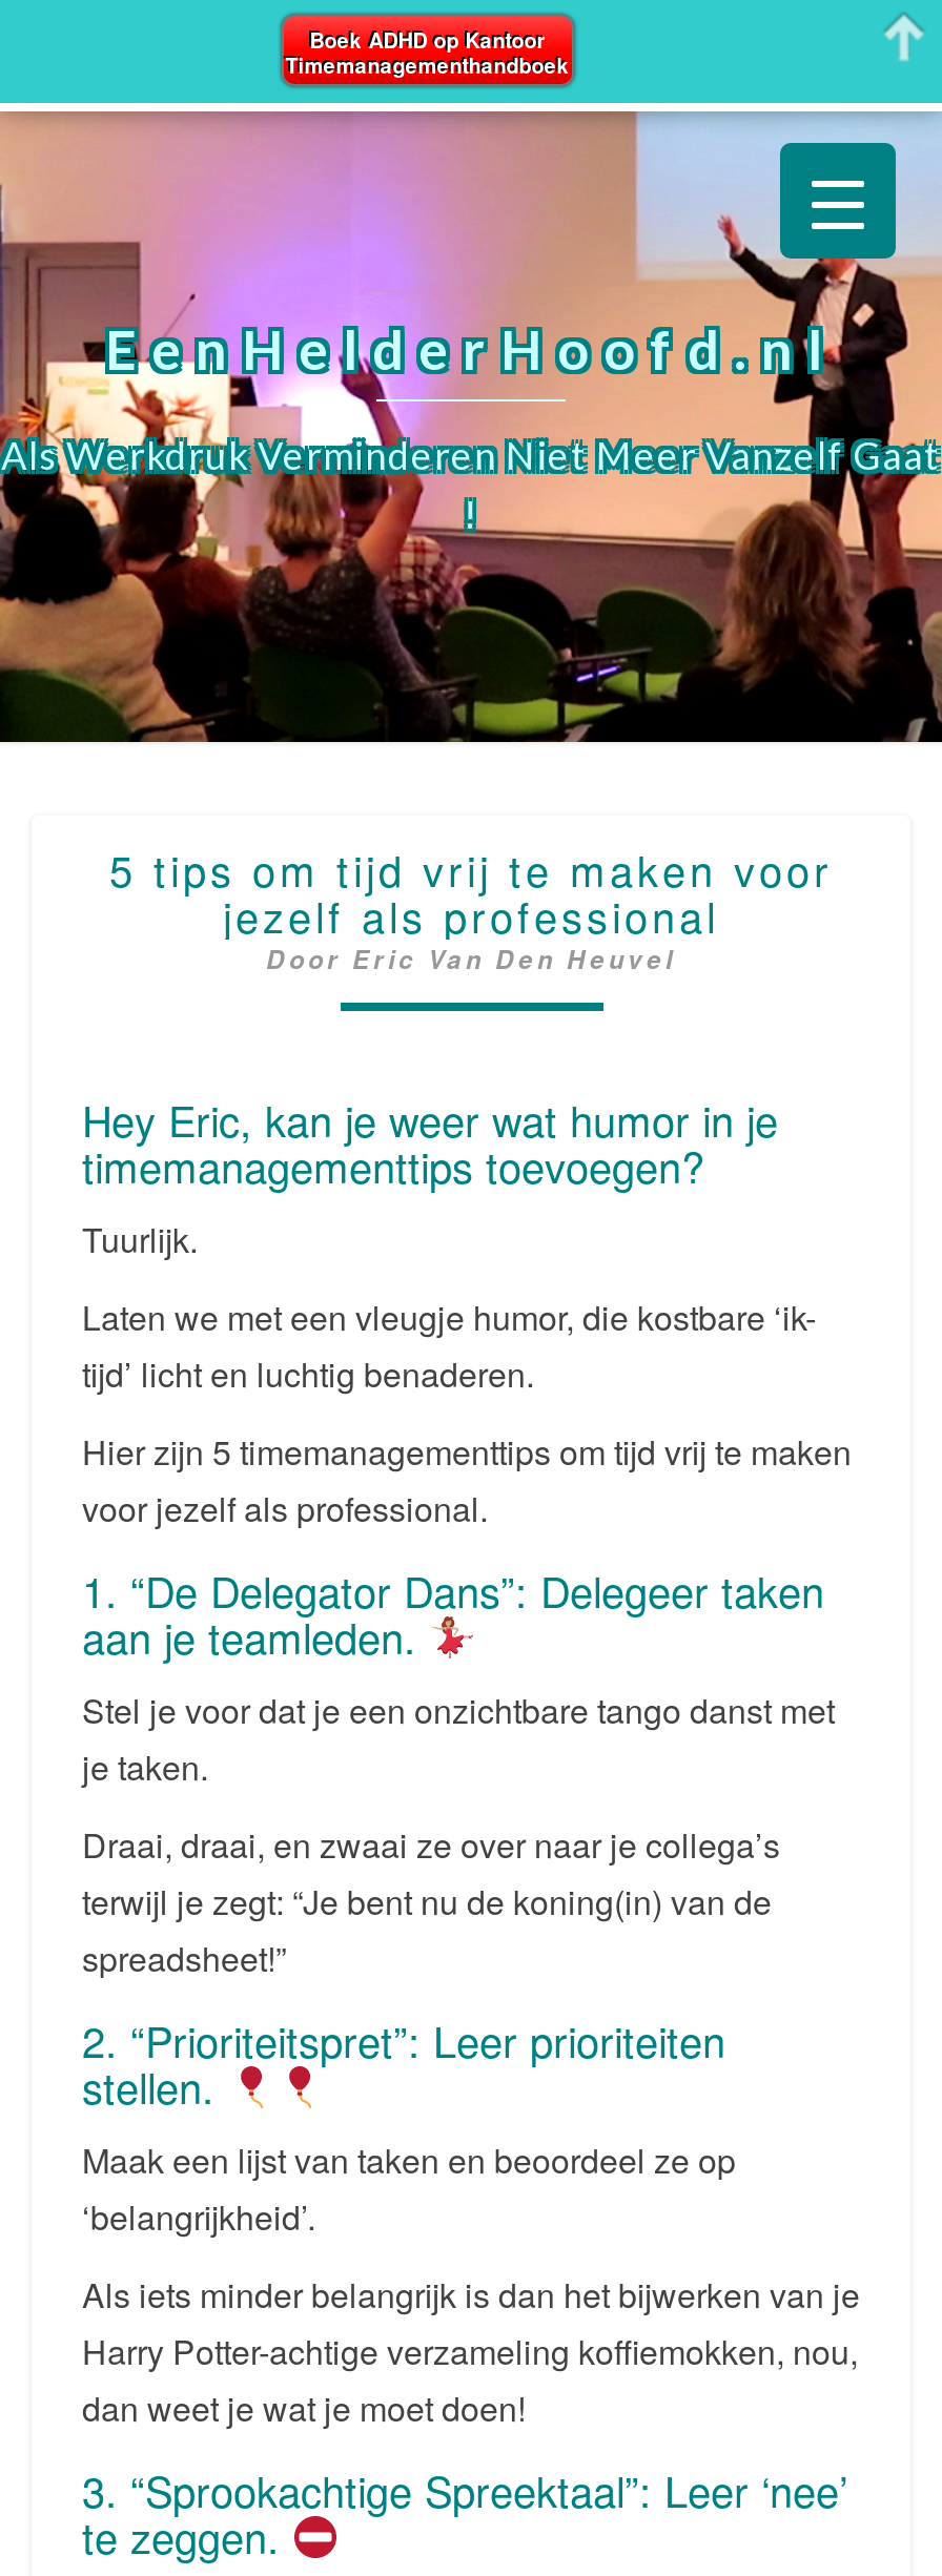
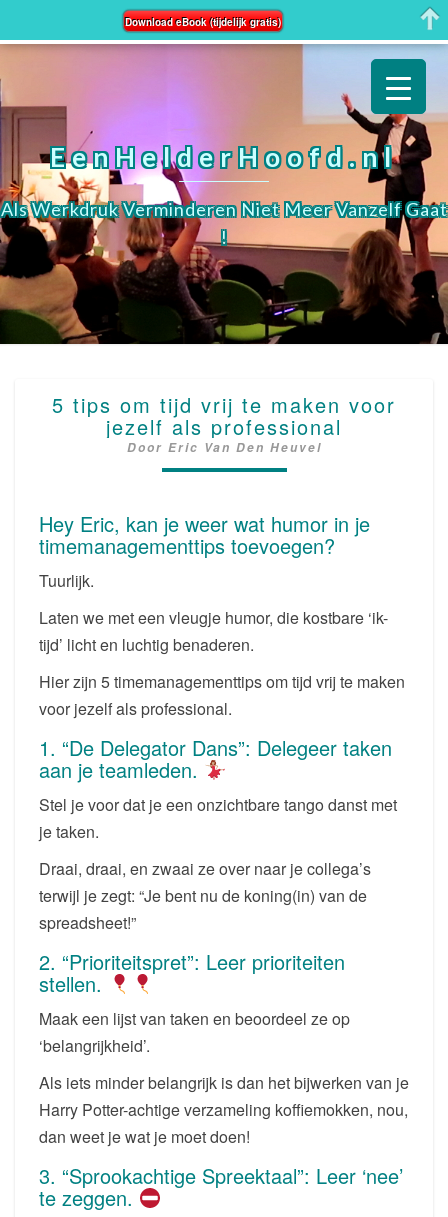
[286,26,569,81] Boek ADHD op Kantoor | Timemanagementhandboek -> [125,15,281,29] Download eBook (tijdelijk gratis)

